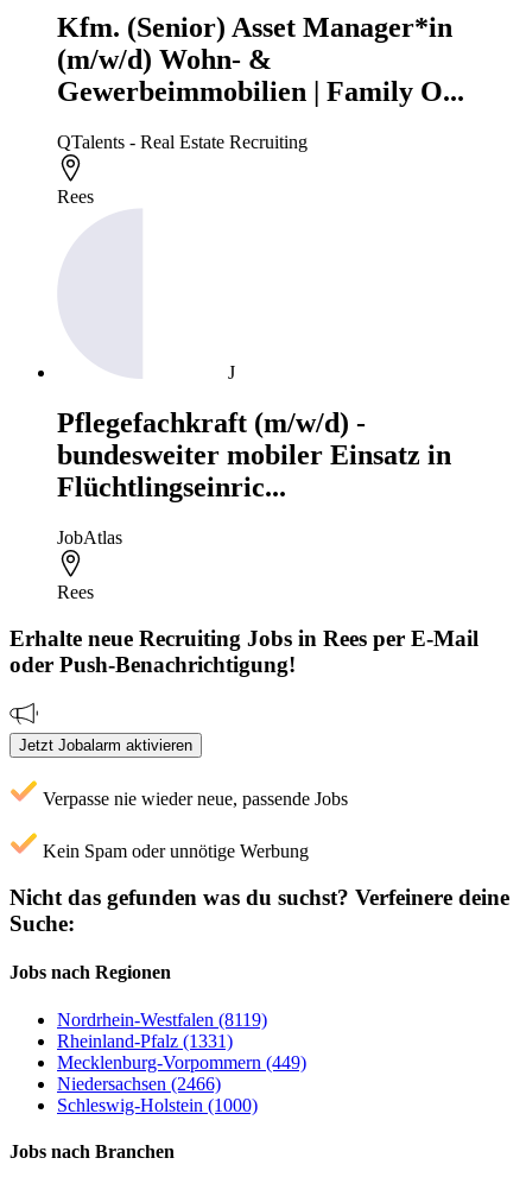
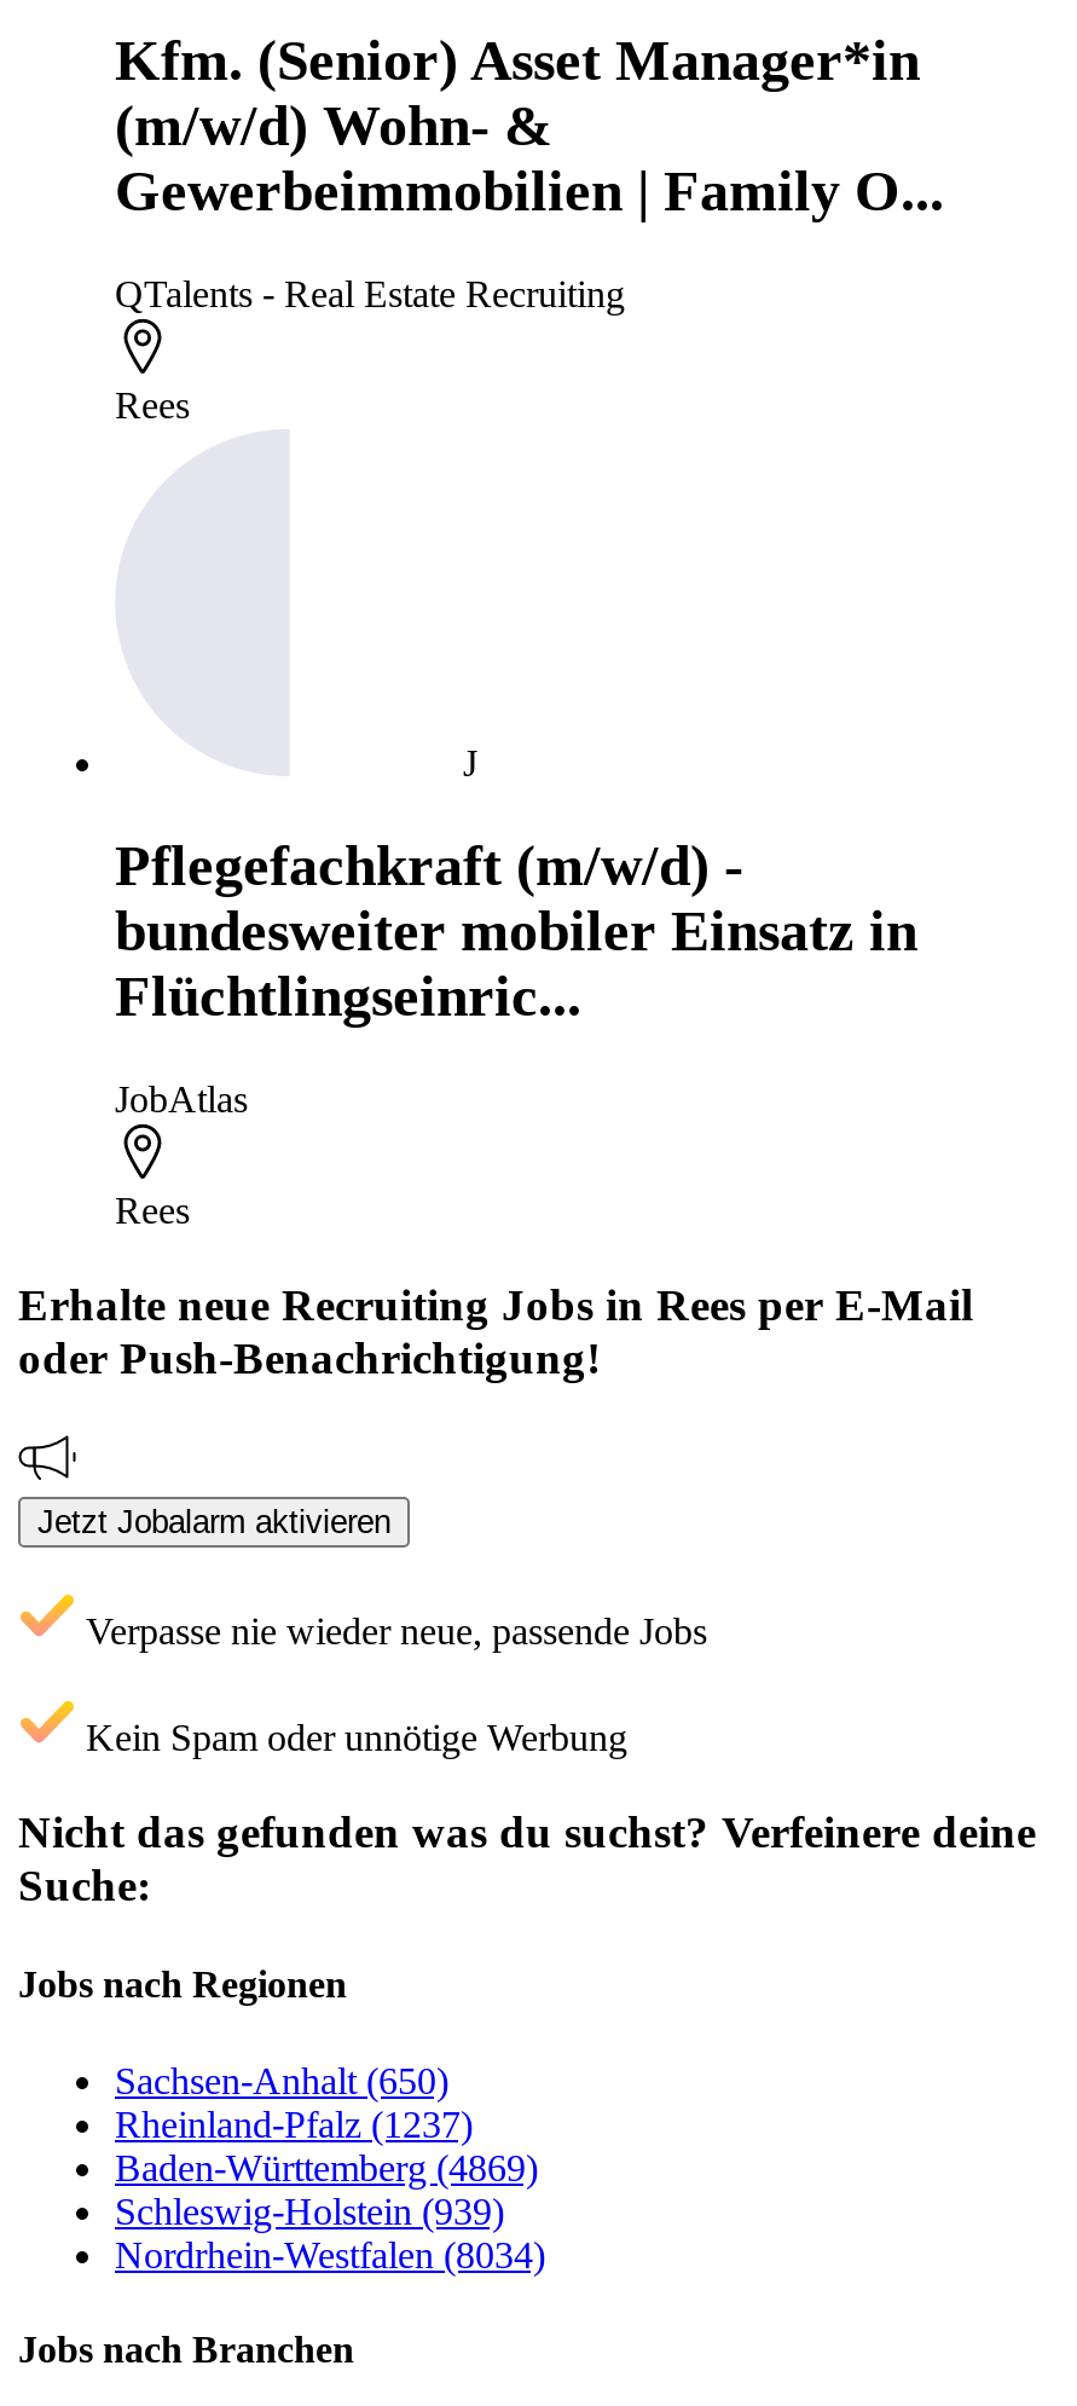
[57,1009,306,1115] Nordrhein-Westfalen (8119) | Rheinland-Pfalz (1331) | Mecklenburg-Vorpommern (449) | Niedersachsen (2466) | Schleswig-Holstein (1000) -> [115,2059,545,2274] Sachsen-Anhalt (650) | Rheinland-Pfalz (1237) | Baden-Württemberg (4869) | Schleswig-Holstein (939) | Nordrhein-Westfalen (8034)

